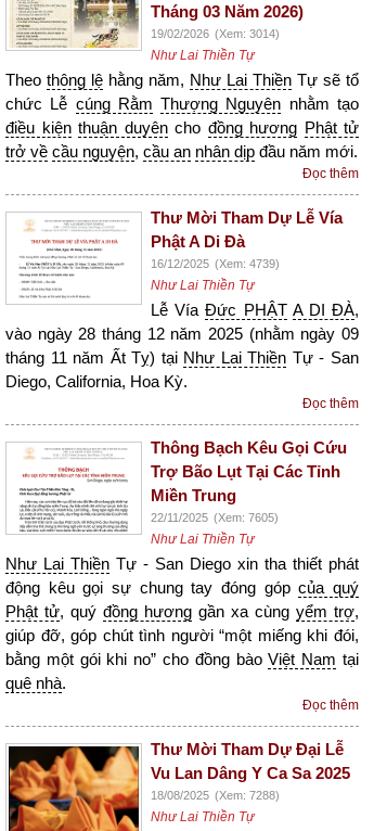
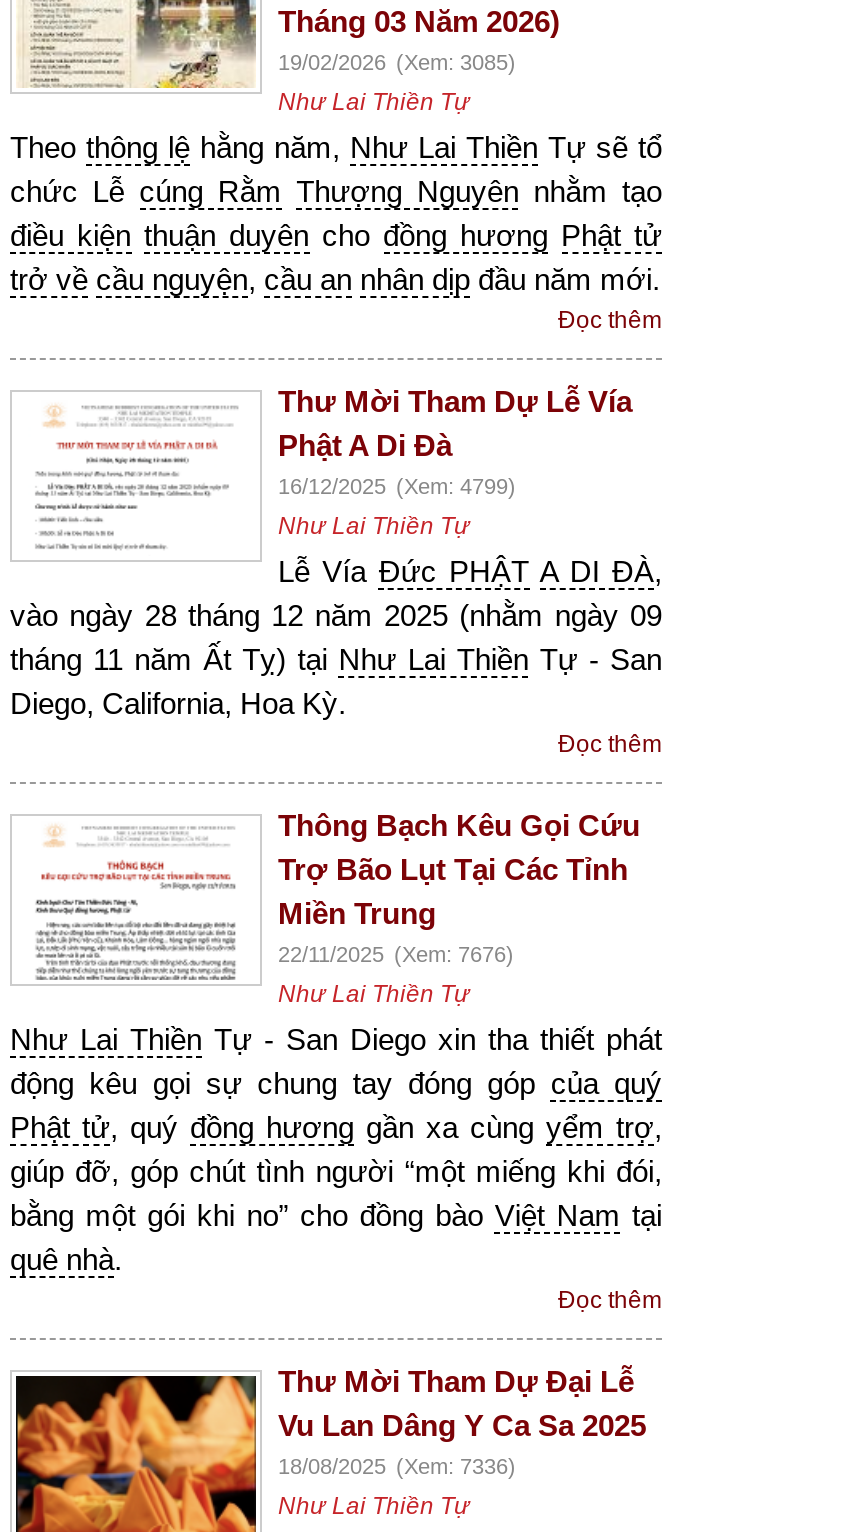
[151,27,280,40] 19/02/2026 (Xem: 3014) -> [278,50,516,74] 19/02/2026 (Xem: 3085)
[151,257,280,270] 16/12/2025 (Xem: 4739) -> [278,474,516,498] 16/12/2025 (Xem: 4799)
[151,511,279,524] 22/11/2025 (Xem: 7605) -> [278,942,514,966] 22/11/2025 (Xem: 7676)
[151,789,280,802] 18/08/2025 (Xem: 7288) -> [278,1454,516,1478] 18/08/2025 (Xem: 7336)

